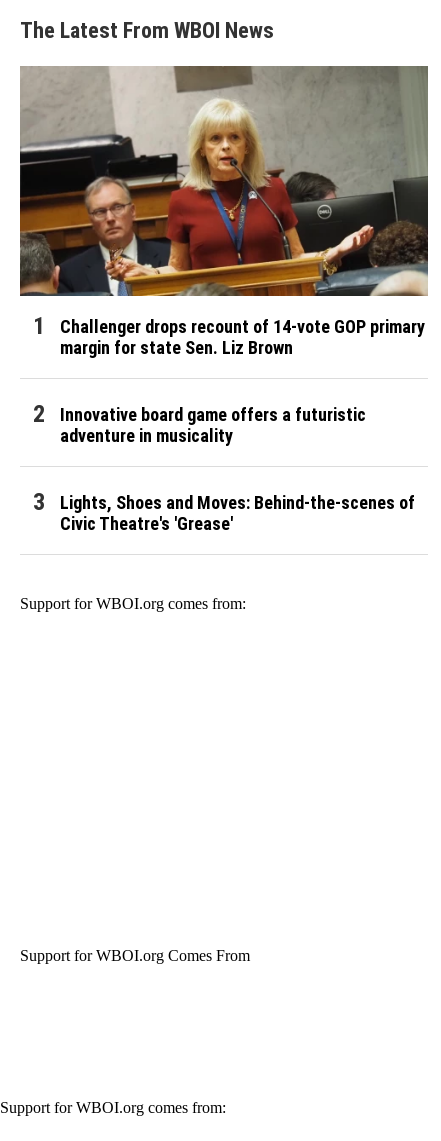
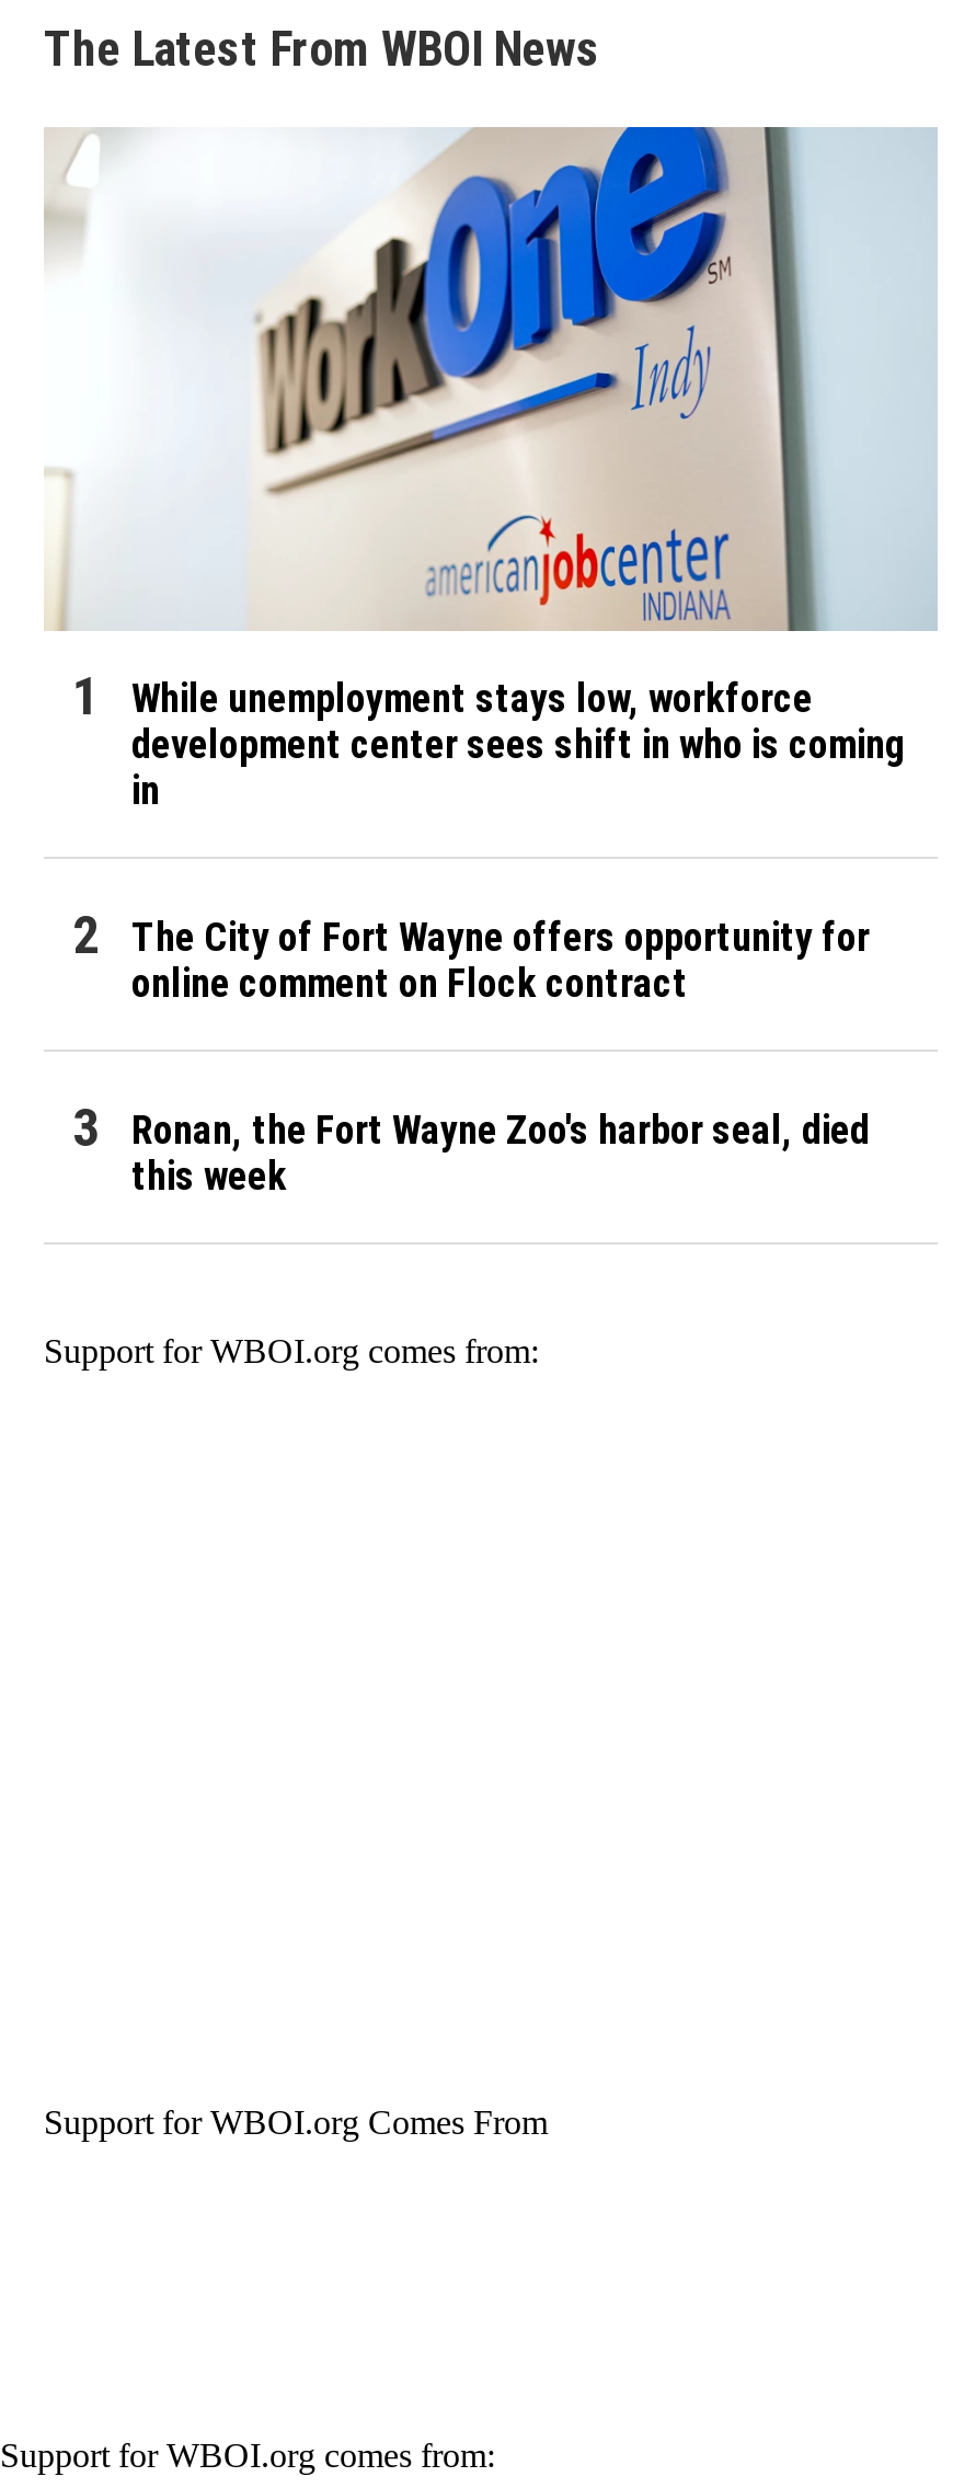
[19,65,429,358] [image] | Challenger drops recount of 14-vote GOP primary | margin for state Sen. Liz Brown -> [44,125,938,812] [image] | While unemployment stays low, workforce | development center sees shift in who is coming | in
[60,404,366,446] Innovative board game offers a futuristic | adventure in musicality -> [131,913,870,1005] The City of Fort Wayne offers opportunity for | online comment on Flock contract
[60,492,415,534] Lights, Shoes and Moves: Behind-the-scenes of | Civic Theatre's 'Grease' -> [131,1106,870,1198] Ronan, the Fort Wayne Zoo's harbor seal, died | this week

